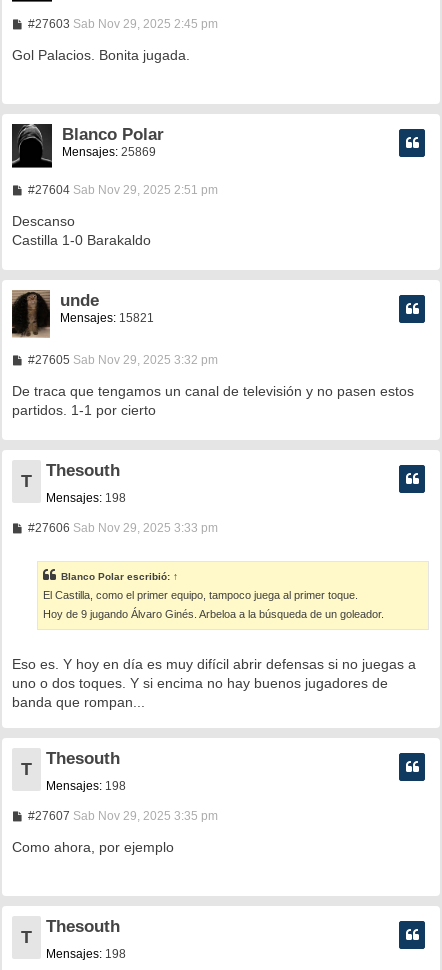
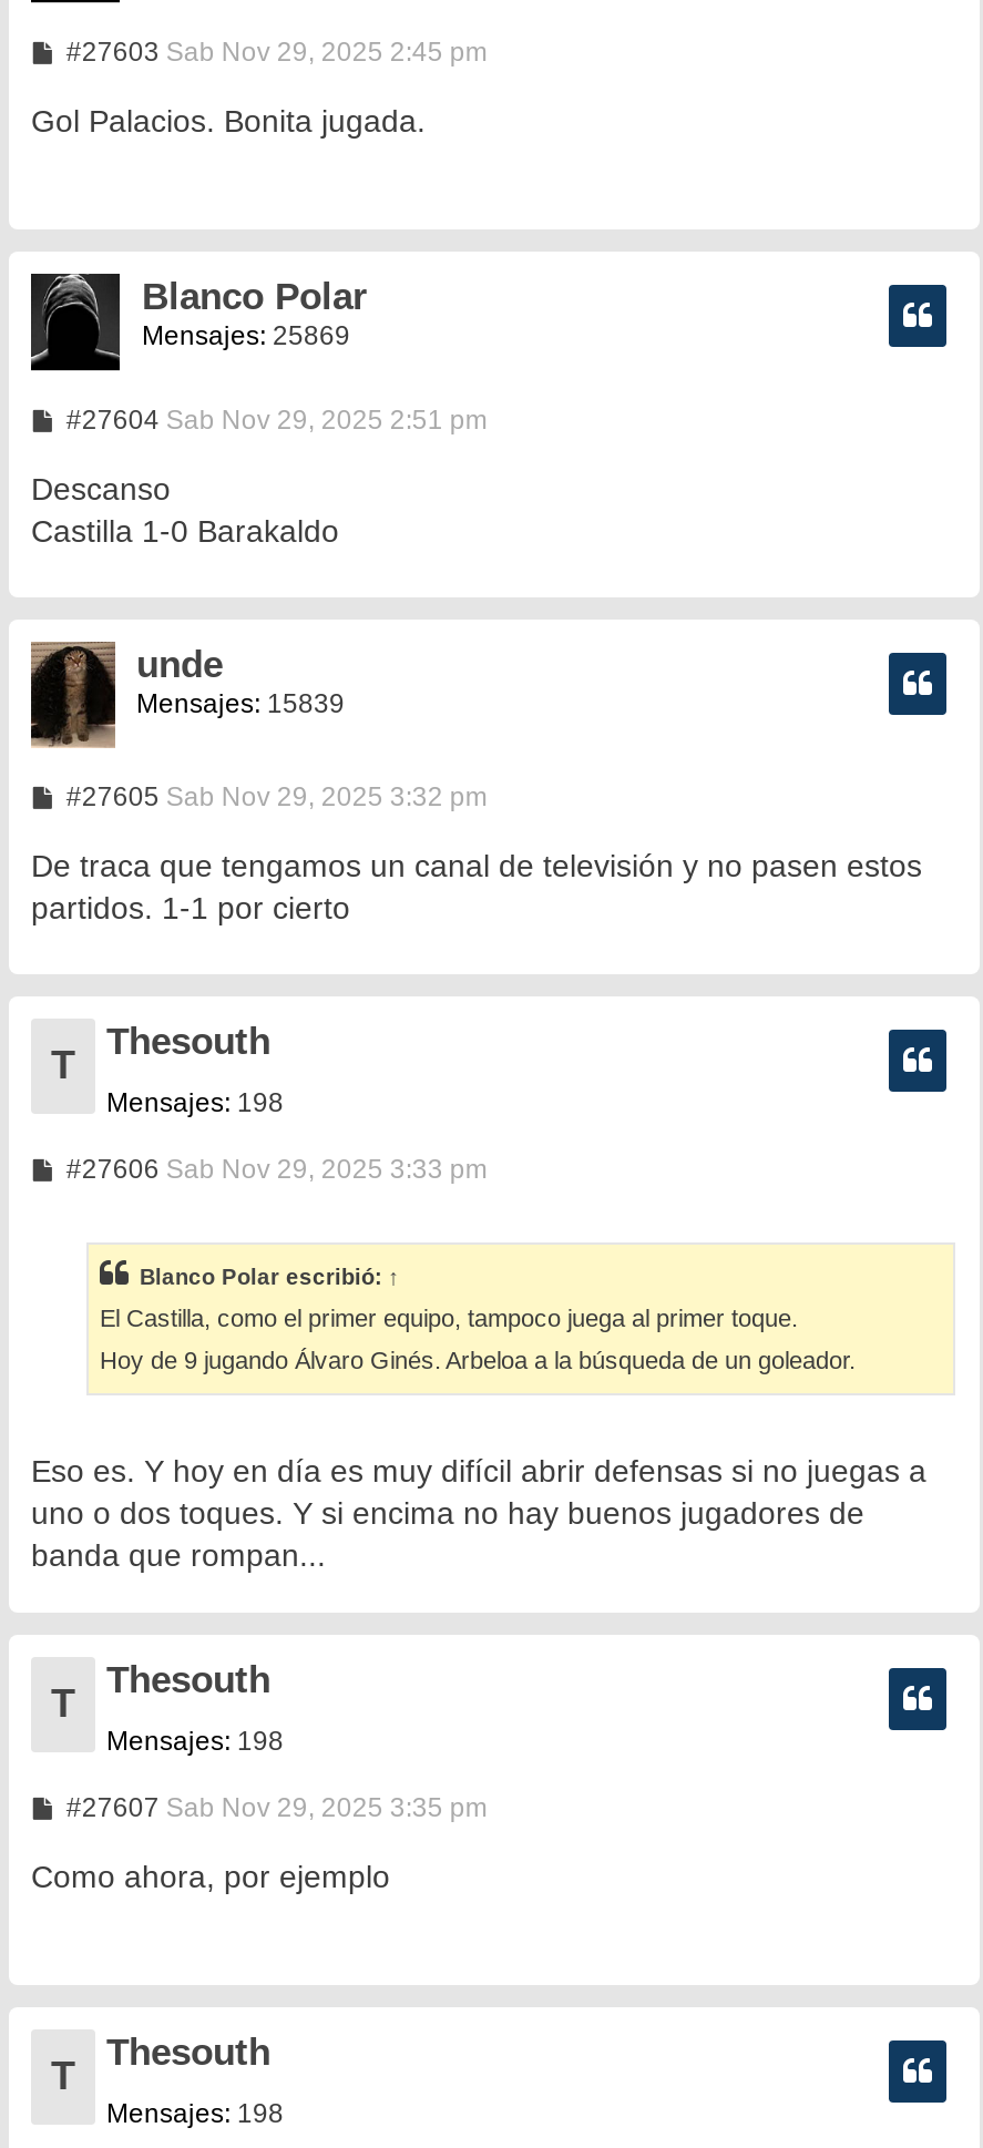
[59,311,153,325] Mensajes: 15821 -> [136,689,345,720] Mensajes: 15839

